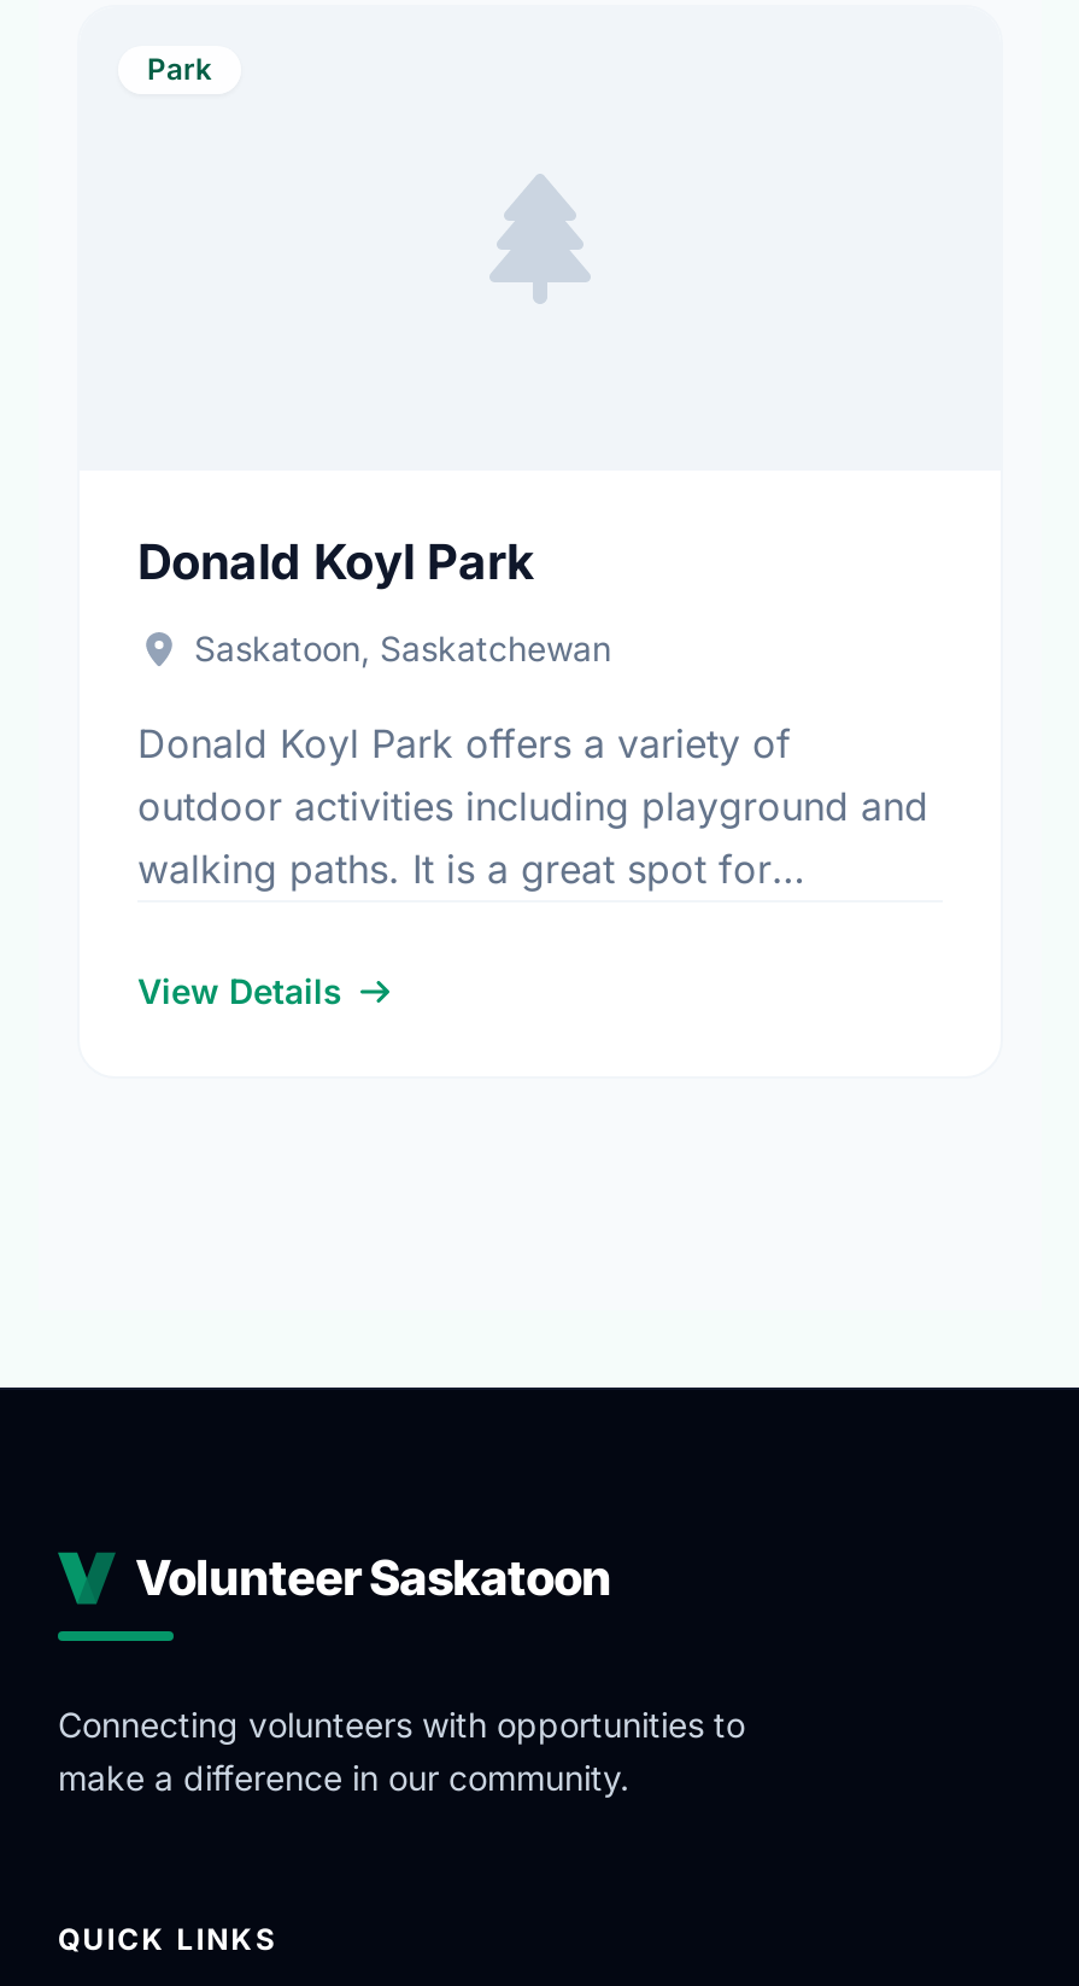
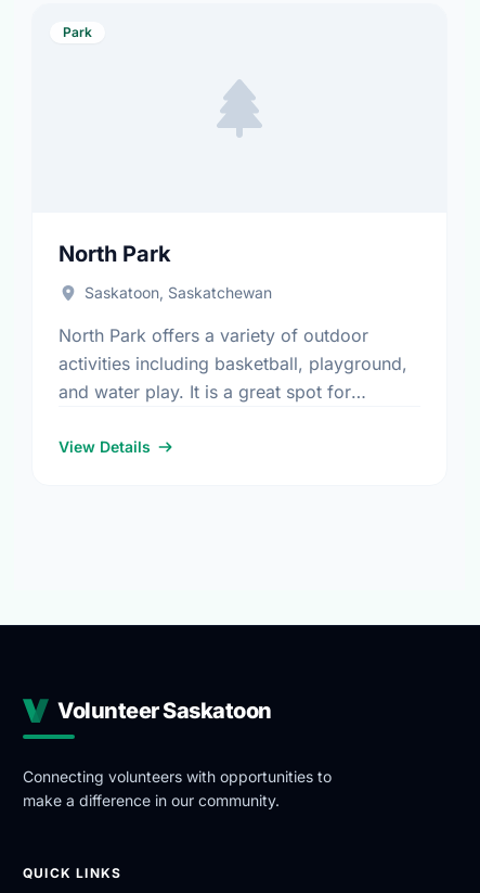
[137,533,535,591] Donald Koyl Park -> [59,241,171,267] North Park
[137,719,928,893] Donald Koyl Park offers a variety of | outdoor activities including playground and | walking paths. It is a great spot for -> [59,324,407,403] North Park offers a variety of outdoor | activities including basketball, playground, | and water play. It is a great spot for

